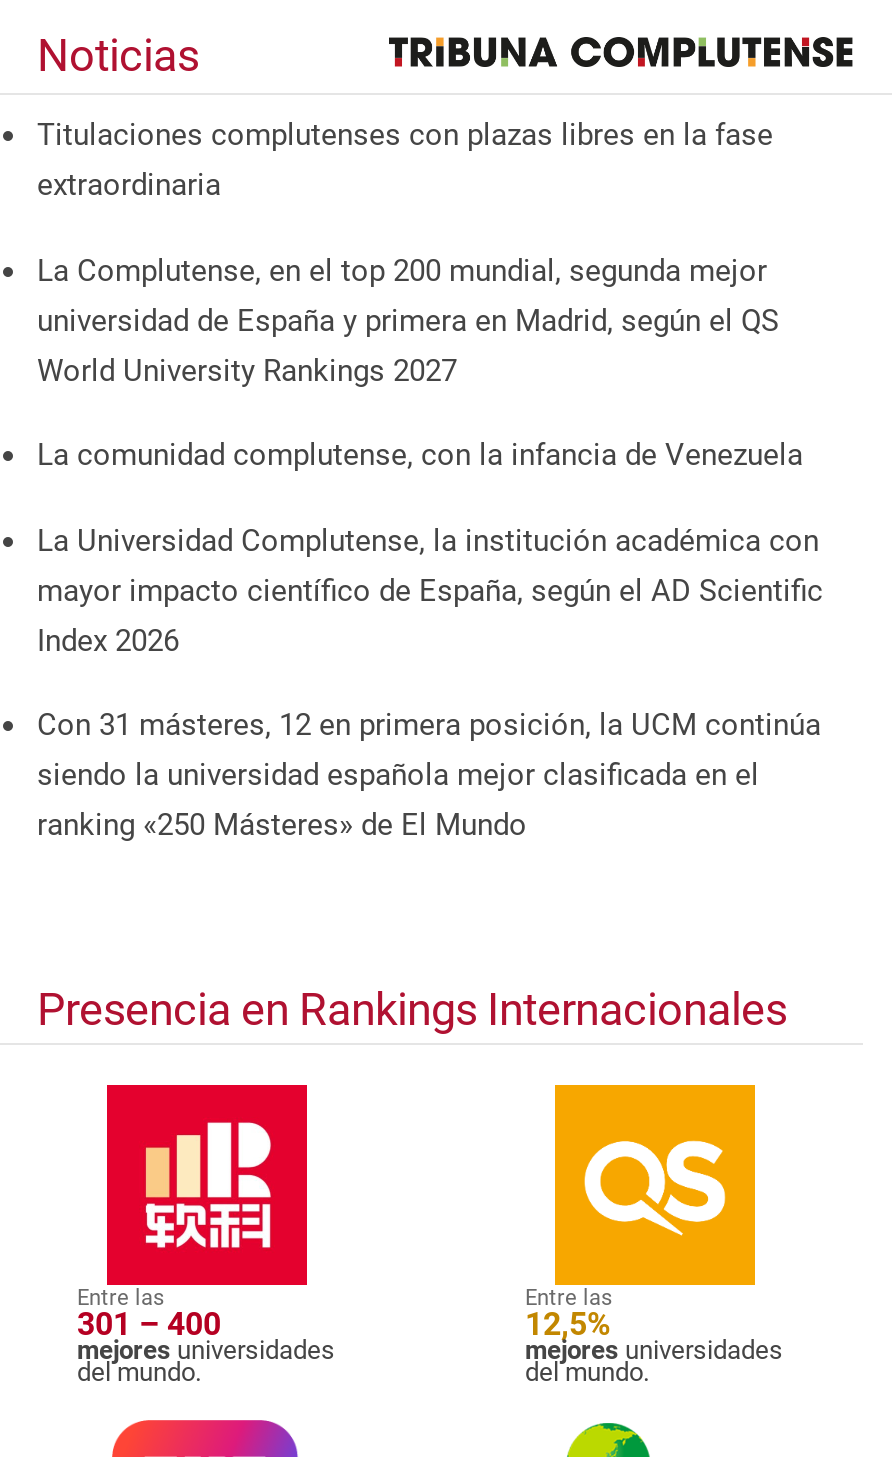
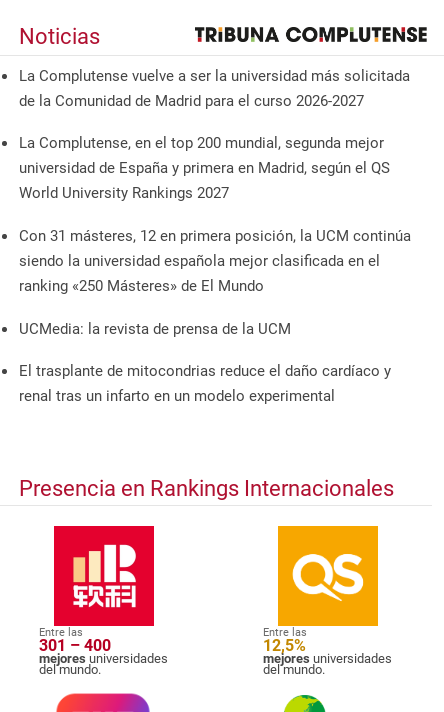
[37,117,773,203] Titulaciones complutenses con plazas libres en la fase | extraordinaria -> [19,67,410,110] La Complutense vuelve a ser la universidad más solicitada | de la Comunidad de Madrid para el curso 2026-2027
[37,437,823,658] La comunidad complutense, con la infancia de Venezuela | La Universidad Complutense, la institución académica con | mayor impacto científico de España, según el AD Scientific | Index 2026 -> none
moved [37,707,821,843] -> [19,227,411,295]: Con 31 másteres, 12 en primera posición, la UCM continúa | siendo la universidad española mejor clasificada en el | ranking «250 Másteres» de El Mundo
none -> [19,320,391,405] UCMedia: la revista de prensa de la UCM | El trasplante de mitocondrias reduce el daño cardíaco y | renal tras un infarto en un modelo experimental

